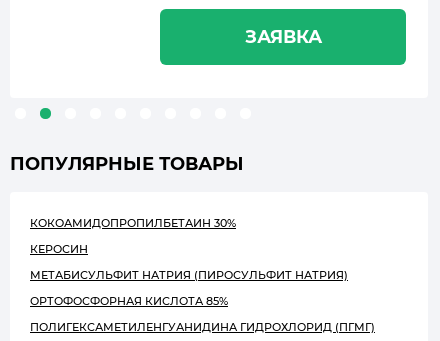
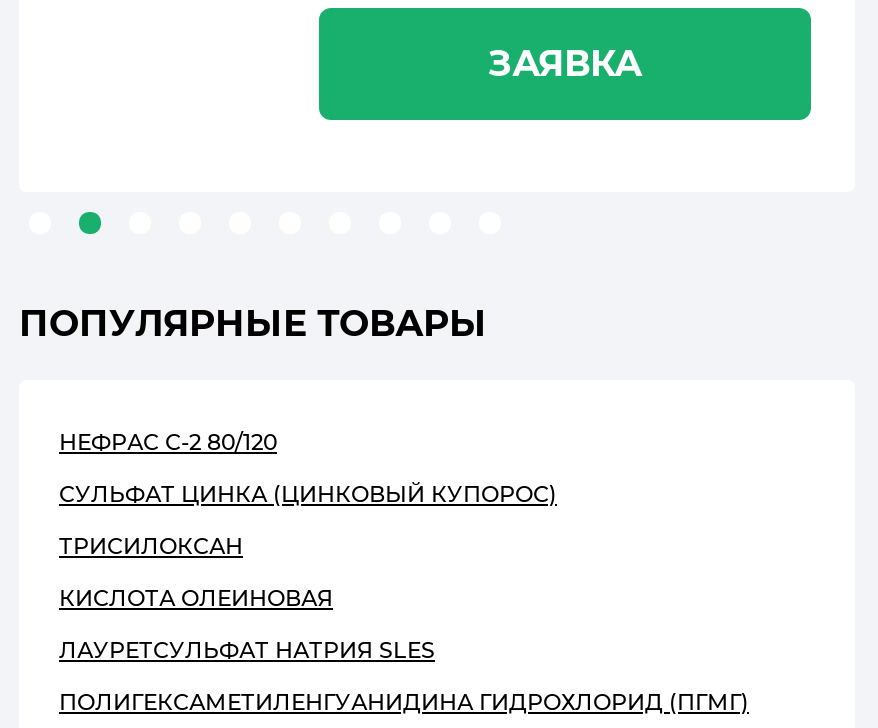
[30,216,348,308] КОКОАМИДОПРОПИЛБЕТАИН 30% | КЕРОСИН | МЕТАБИСУЛЬФИТ НАТРИЯ (ПИРОСУЛЬФИТ НАТРИЯ) | ОРТОФОСФОРНАЯ КИСЛОТА 85% -> [59,428,557,664] НЕФРАС С-2 80/120 | СУЛЬФАТ ЦИНКА (ЦИНКОВЫЙ КУПОРОС) | ТРИСИЛОКСАН | КИСЛОТА ОЛЕИНОВАЯ | ЛАУРЕТСУЛЬФАТ НАТРИЯ SLES

